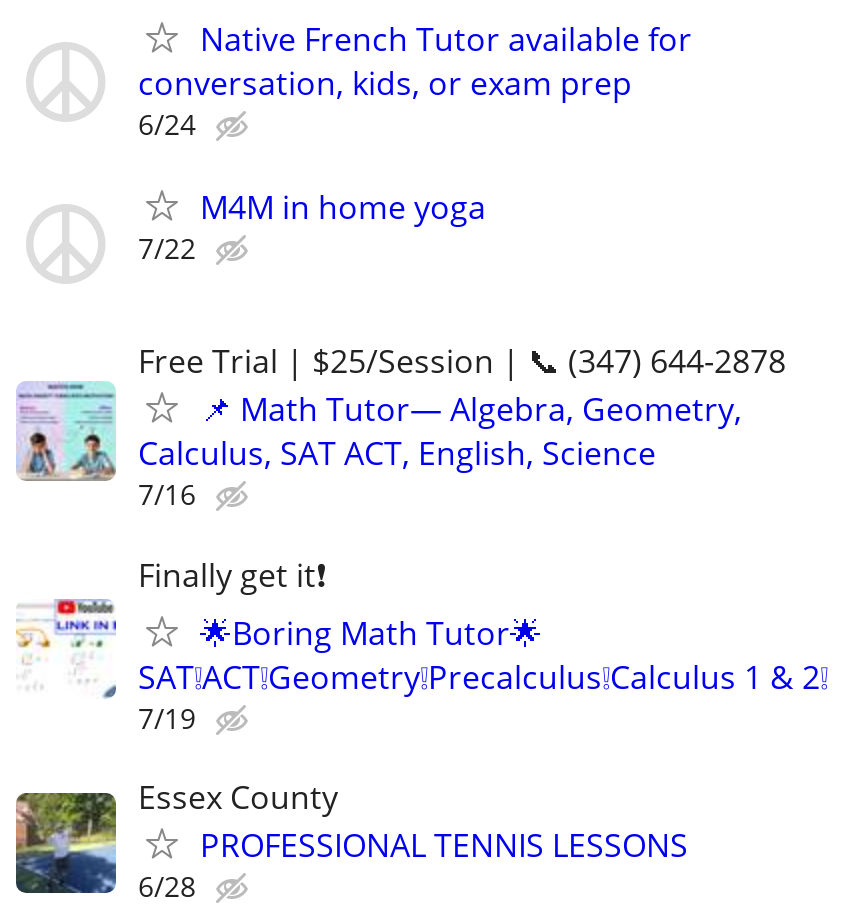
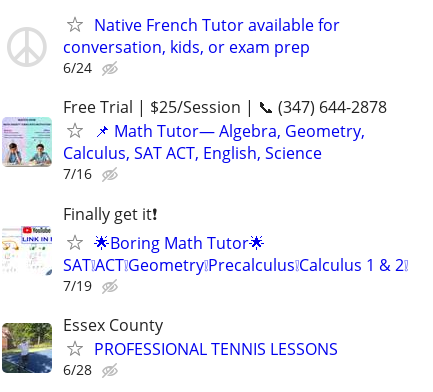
[138,186,486,268] M4M in home yoga | 7/22 -> none

